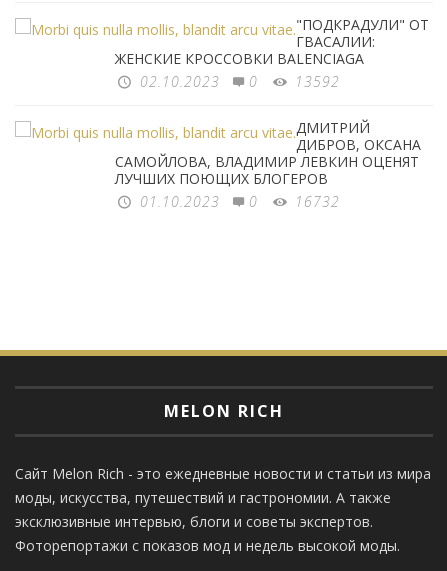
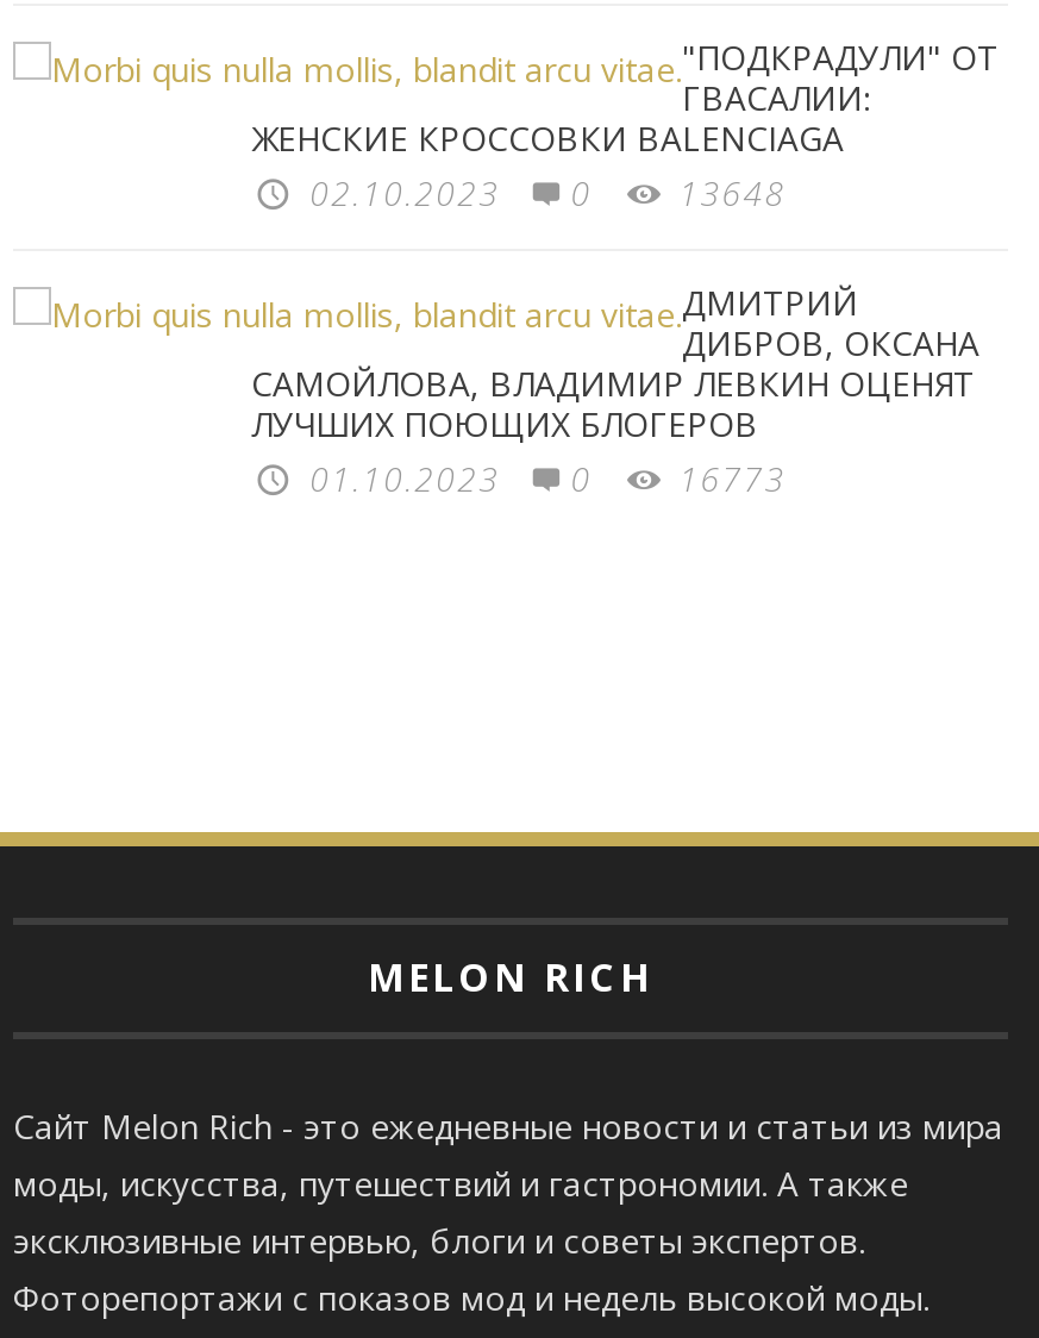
[140,72,340,91] 02.10.2023 0 13592 -> [310,171,786,216] 02.10.2023 0 13648
[140,192,340,211] 01.10.2023 0 16732 -> [310,457,786,502] 01.10.2023 0 16773

